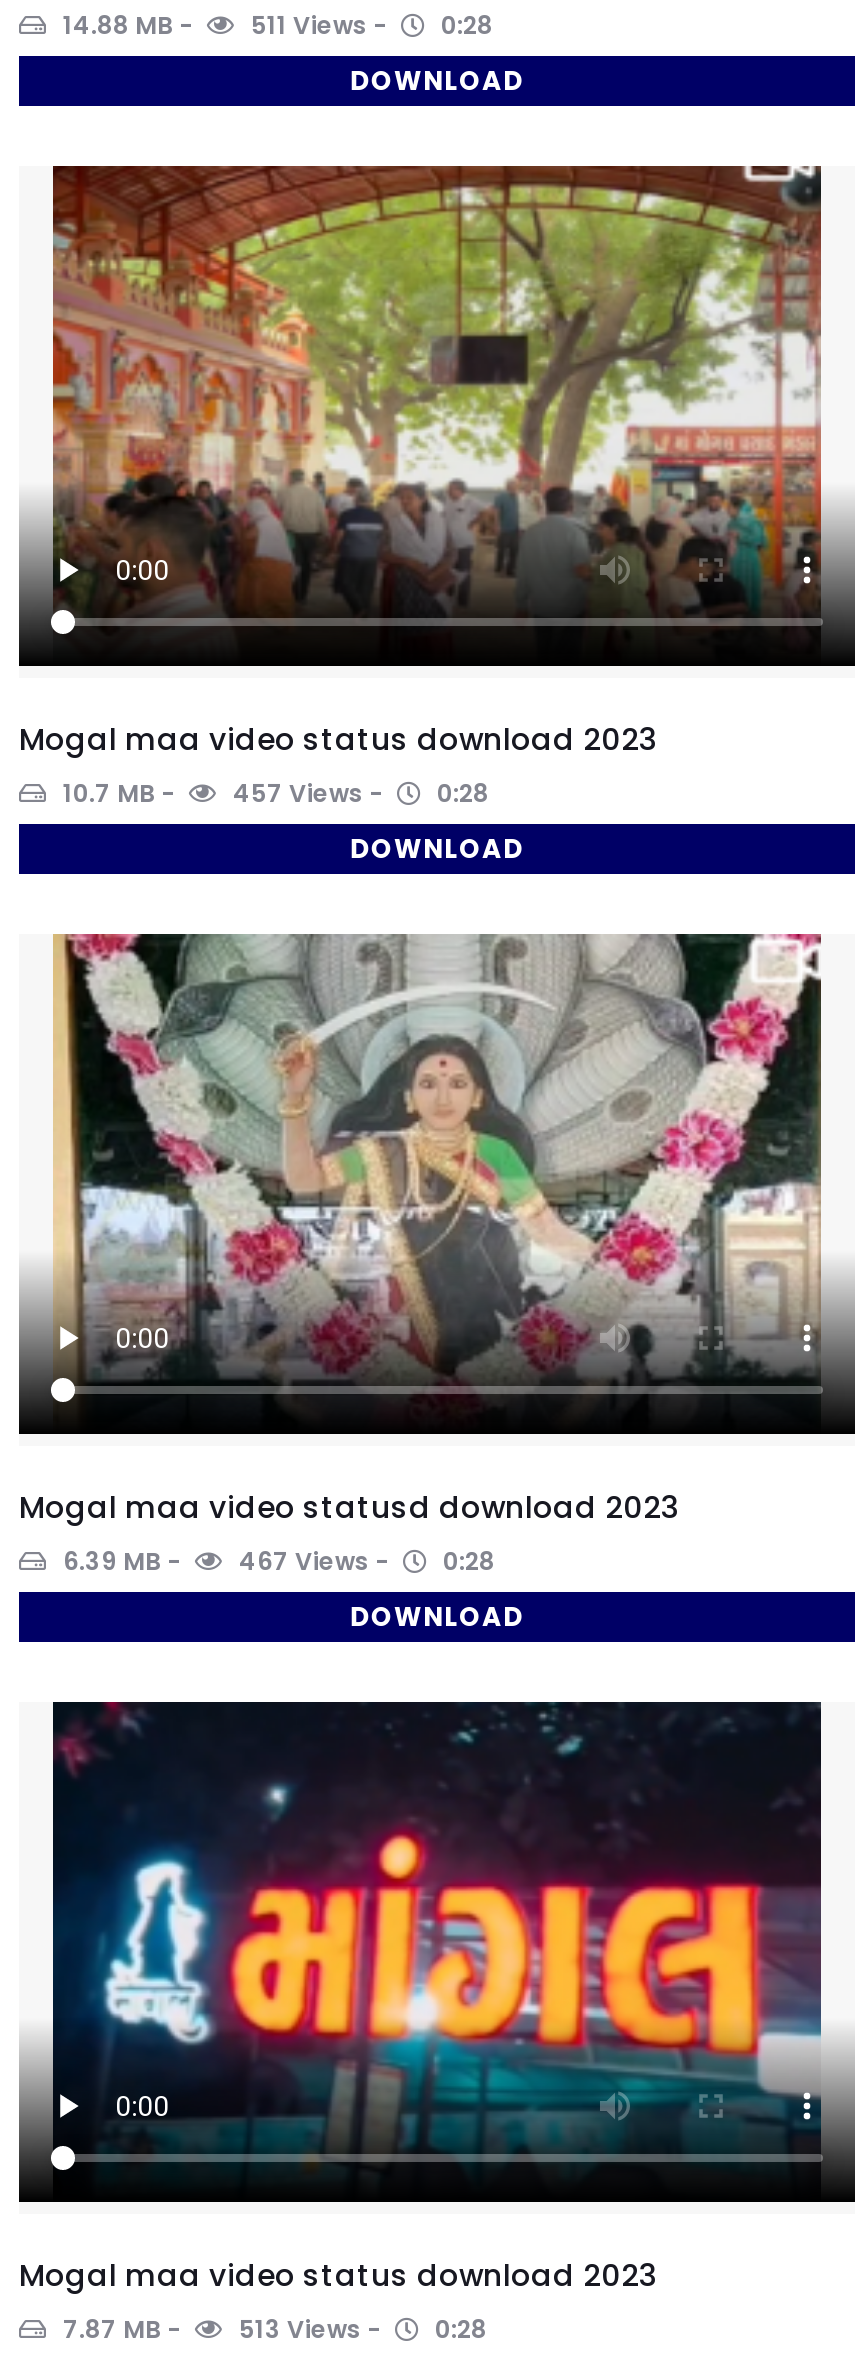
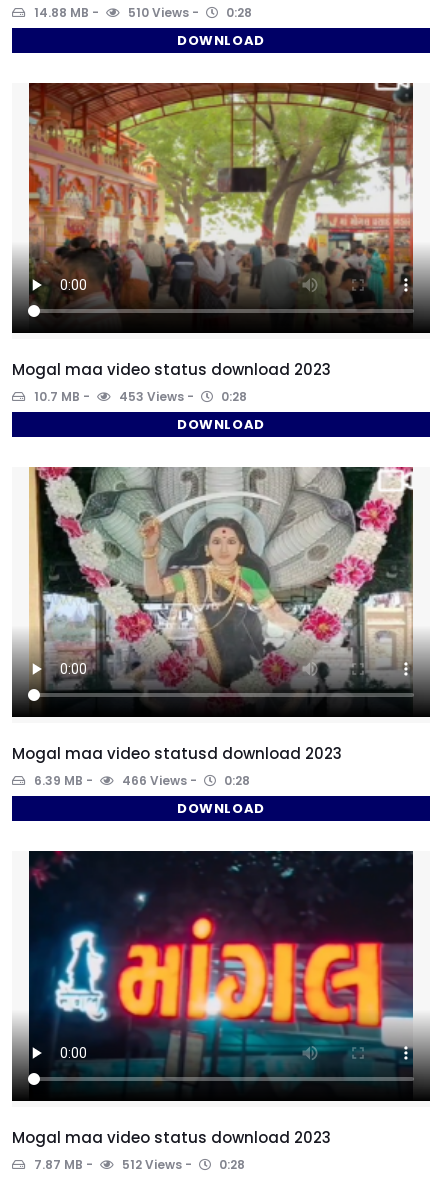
[245,8,493,42] 511 Views 0:28 -> [125,4,252,21] 510 Views 0:28
[227,776,489,810] 457 Views 0:28 -> [116,388,247,405] 453 Views 0:28
[233,1544,495,1578] 467 Views 0:28 -> [119,772,250,789] 466 Views 0:28
[233,2312,487,2346] 513 Views 0:28 -> [119,1156,245,1173] 512 Views 0:28

